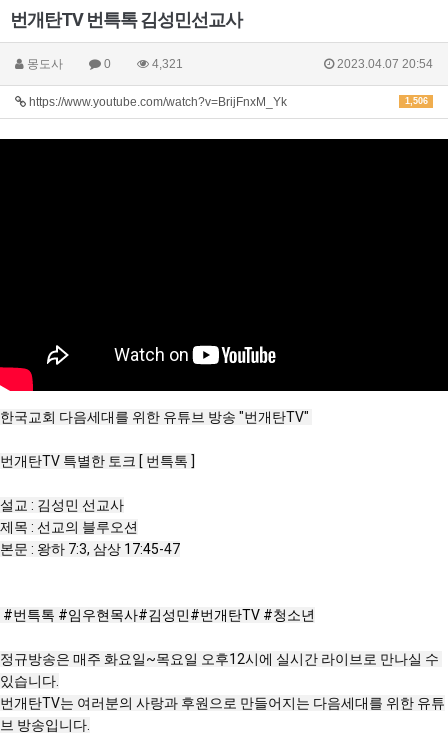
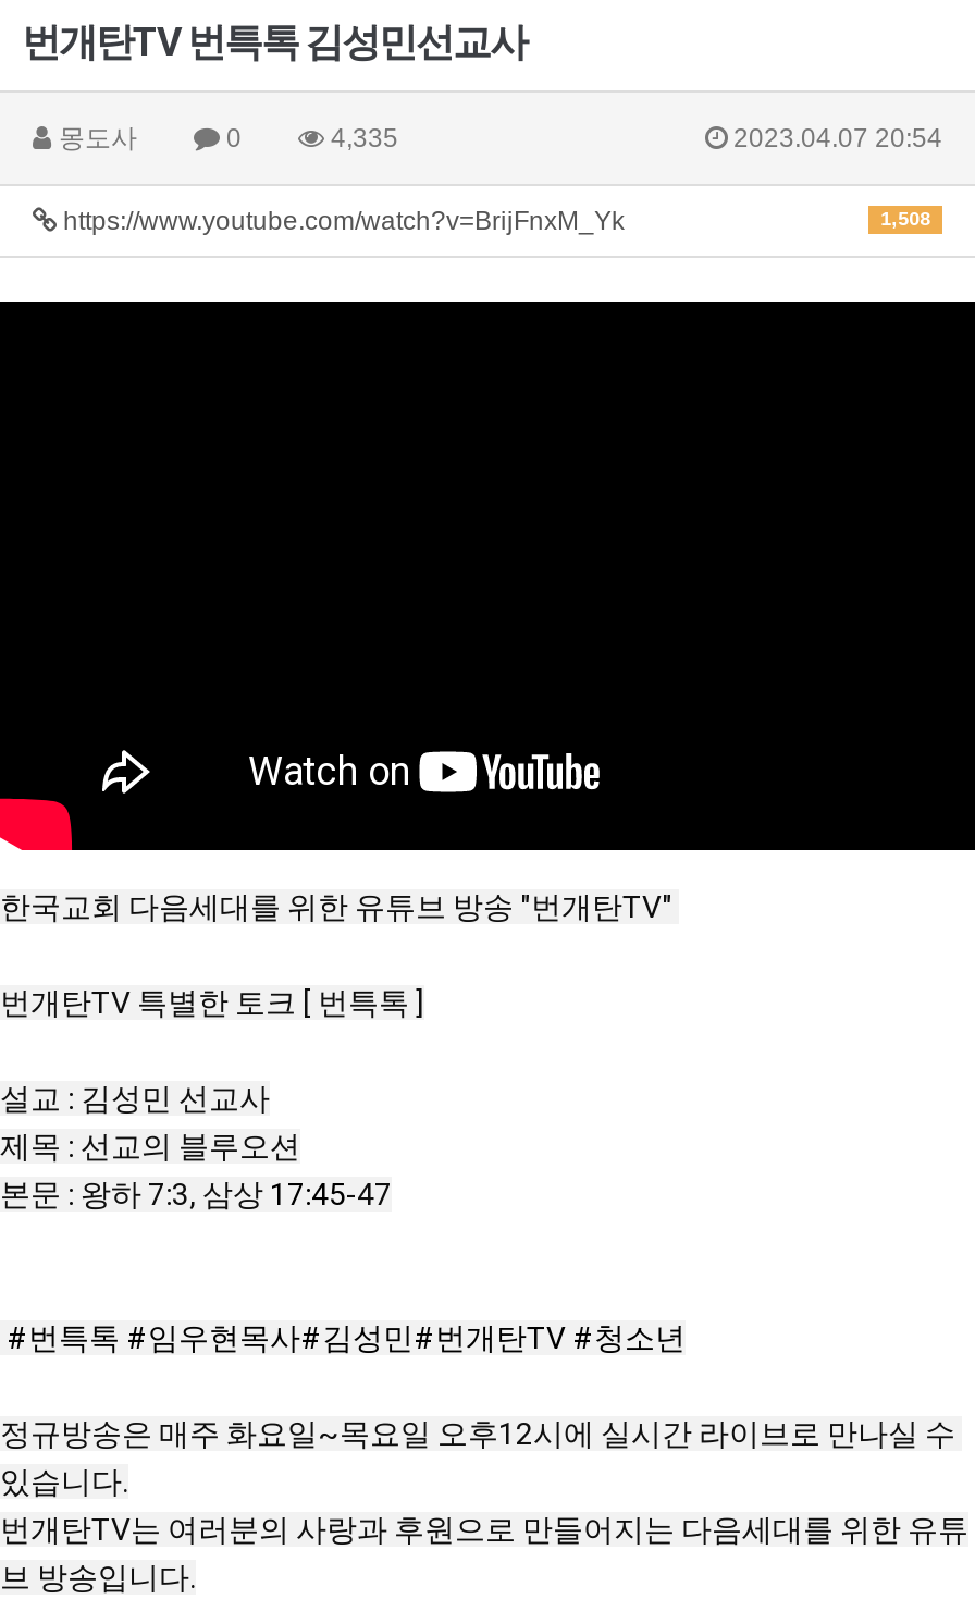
[149,57,183,71] 4,321 -> [324,123,398,153] 4,335
[405,96,428,106] 1,506 -> [881,207,931,229] 1,508

